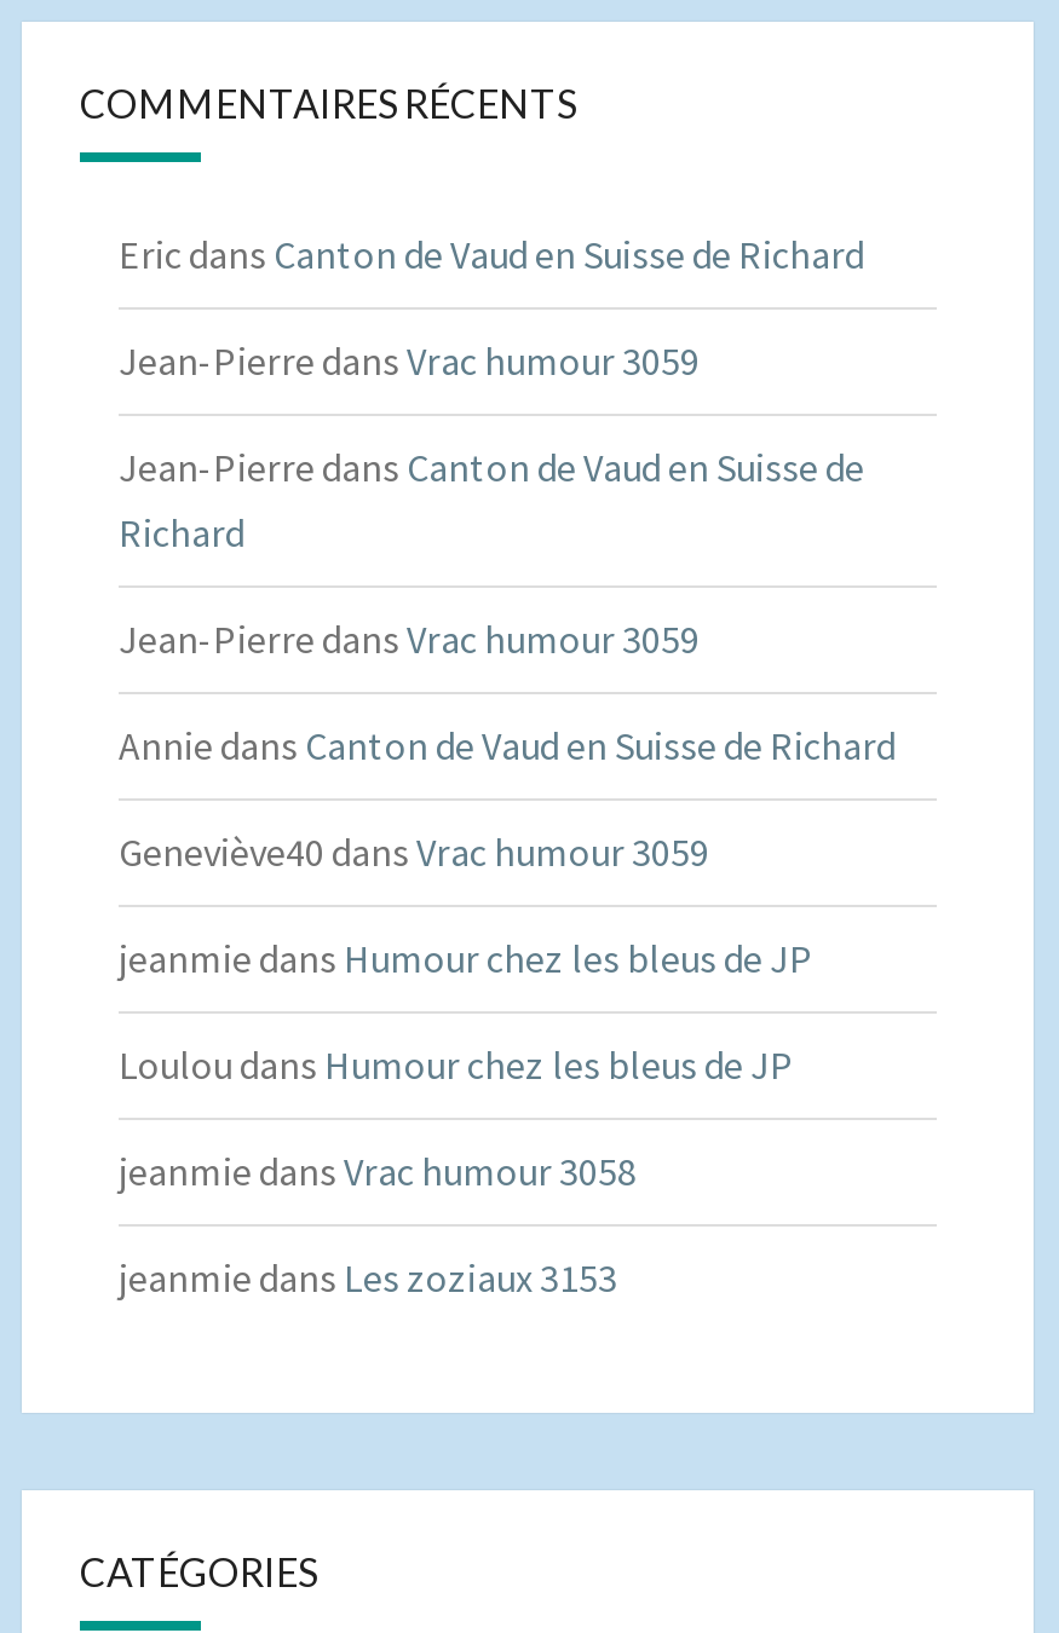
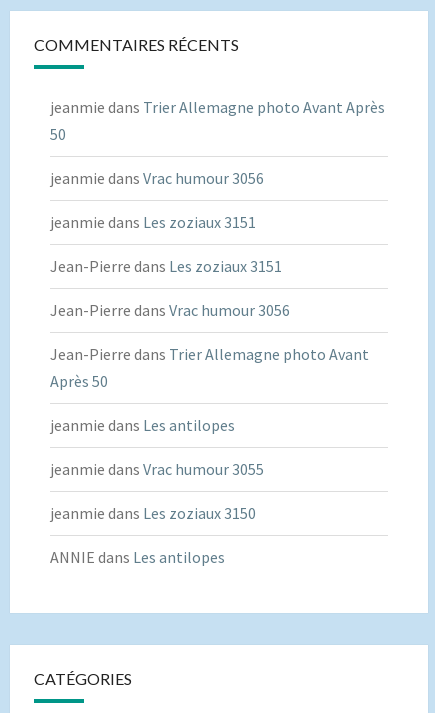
[119,231,864,279] Eric dans Canton de Vaud en Suisse de Richard -> [50,97,385,144] jeanmie dans Trier Allemagne photo Avant Après | 50
[119,337,700,386] Jean-Pierre dans Vrac humour 3059 -> [50,168,264,188] jeanmie dans Vrac humour 3056
[119,444,864,557] Jean-Pierre dans Canton de Vaud en Suisse de | Richard -> [50,212,256,232] jeanmie dans Les zoziaux 3151
[119,615,700,664] Jean-Pierre dans Vrac humour 3059 -> [50,256,282,276] Jean-Pierre dans Les zoziaux 3151
[119,722,896,770] Annie dans Canton de Vaud en Suisse de Richard -> [50,300,290,320] Jean-Pierre dans Vrac humour 3056
[119,828,709,877] Geneviève40 dans Vrac humour 3059 -> [50,344,369,391] Jean-Pierre dans Trier Allemagne photo Avant | Après 50
[119,935,813,983] jeanmie dans Humour chez les bleus de JP -> [50,415,235,435] jeanmie dans Les antilopes
[119,1041,794,1090] Loulou dans Humour chez les bleus de JP -> [50,459,264,479] jeanmie dans Vrac humour 3055
[119,1148,637,1196] jeanmie dans Vrac humour 3058 -> [50,503,256,523] jeanmie dans Les zoziaux 3150
[119,1254,617,1303] jeanmie dans Les zoziaux 3153 -> [50,547,225,567] ANNIE dans Les antilopes

